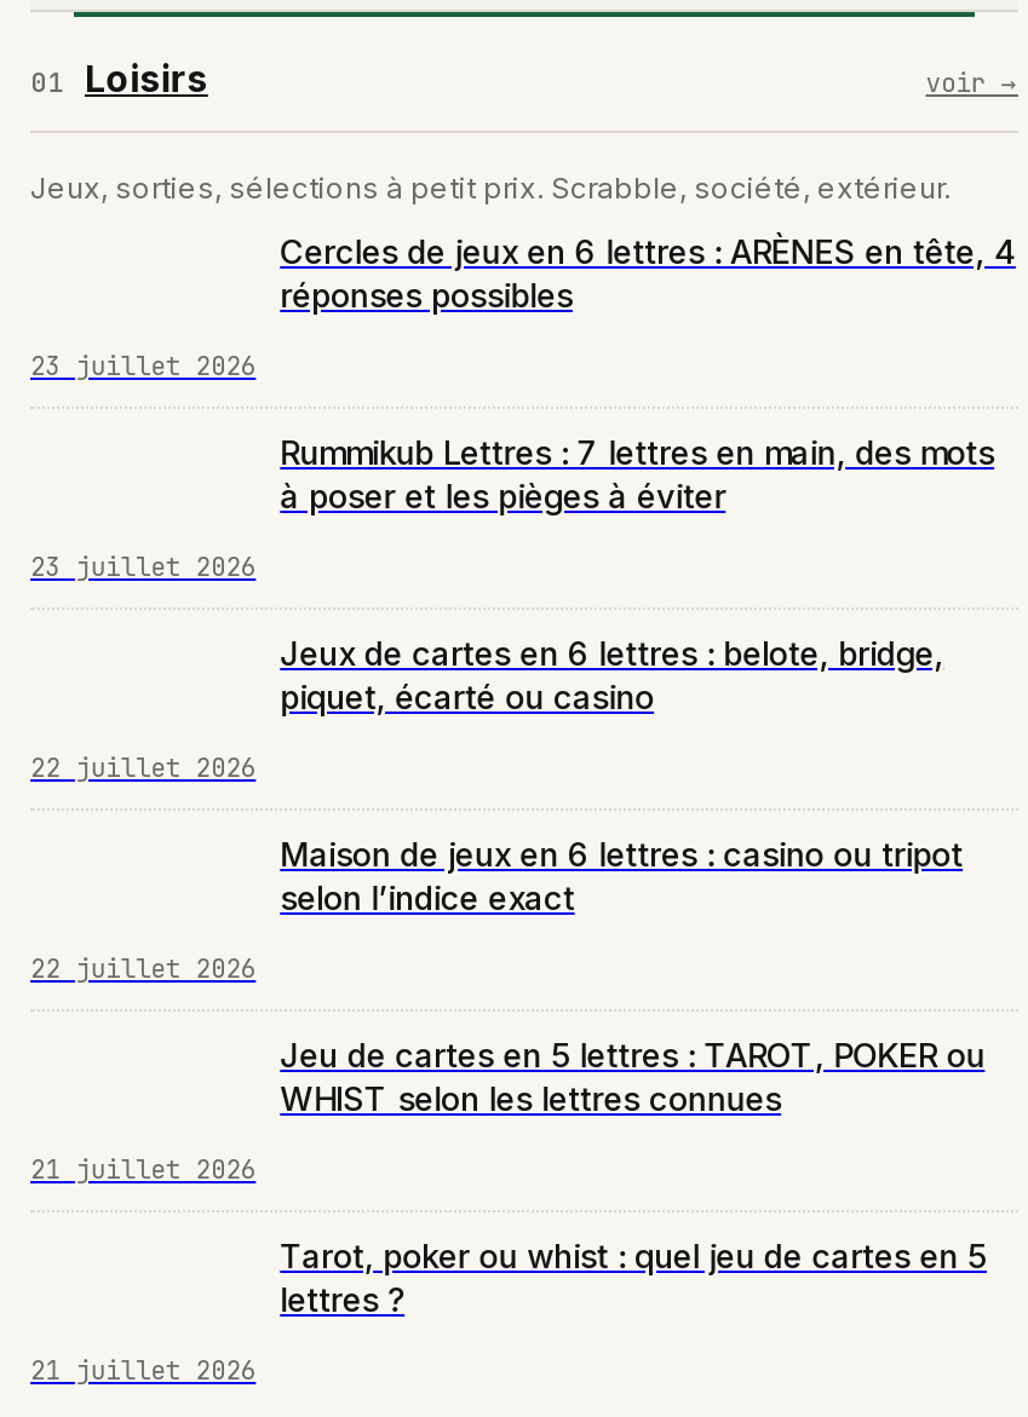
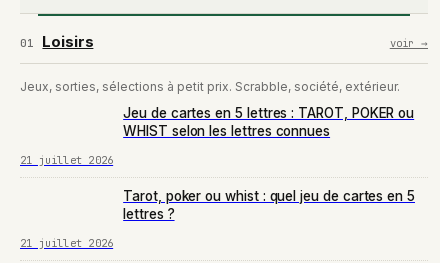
[30,232,1016,985] Cercles de jeux en 6 lettres : ARÈNES en tête, 4 | réponses possibles | 23 juillet 2026 | Rummikub Lettres : 7 lettres en main, des mots | à poser et les pièges à éviter | 23 juillet 2026 | Jeux de cartes en 6 lettres : belote, bridge, | piquet, écarté ou casino | 22 juillet 2026 | Maison de jeux en 6 lettres : casino ou tripot | selon l’indice exact | 22 juillet 2026 -> none

